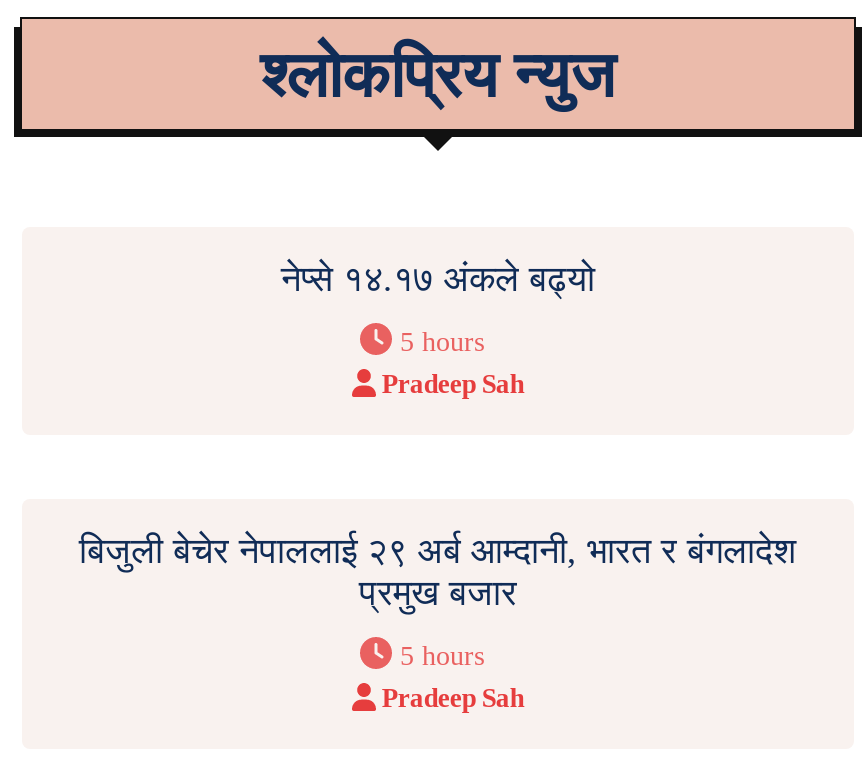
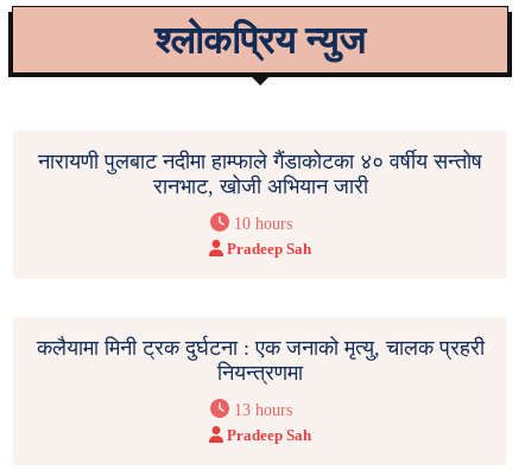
[281,259,595,299] नेप्से १४.१७ अंकले बढ्यो -> [38,150,482,198] नारायणी पुलबाट नदीमा हाम्फाले गैंडाकोटका ४० वर्षीय सन्तोष | रानभाट, खोजी अभियान जारी
[400,327,484,357] 5 hours -> [233,215,292,233] 10 hours
[79,531,797,613] बिजुली बेचेर नेपाललाई २९ अर्ब आम्दानी, भारत र बंगलादेश | प्रमुख बजार -> [36,336,484,385] कलैयामा मिनी ट्रक दुर्घटना : एक जनाको मृत्यु, चालक प्रहरी | नियन्त्रणमा
[400,641,484,671] 5 hours -> [233,401,292,419] 13 hours

